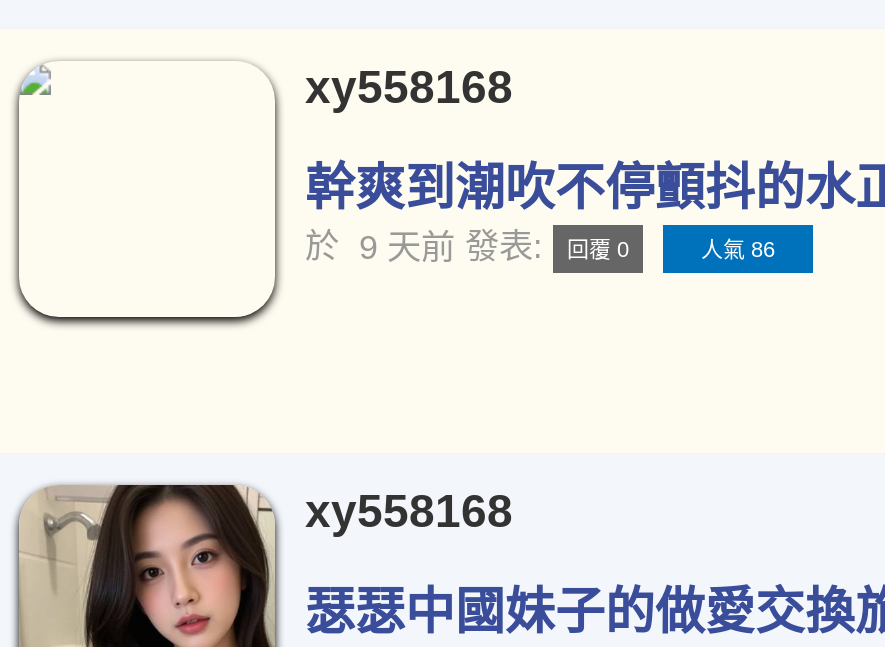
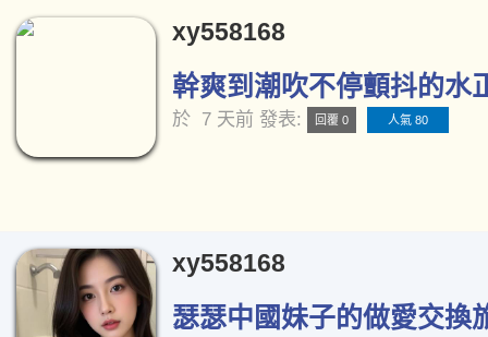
[305,226,629,266] 於9 天前發表: 回覆 0 -> [172,107,349,129] 於7 天前發表: 回覆 0
[701,237,775,261] 人氣 86 -> [388,113,428,127] 人氣 80

